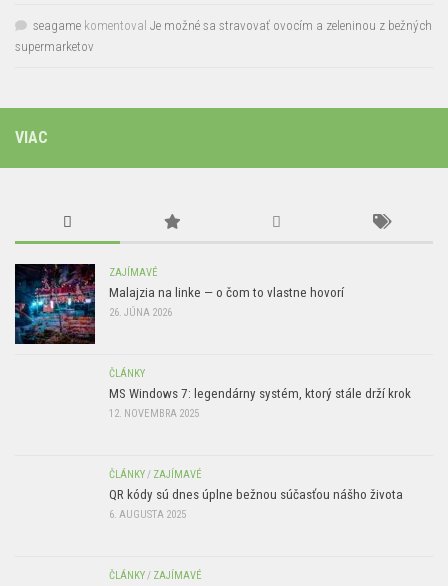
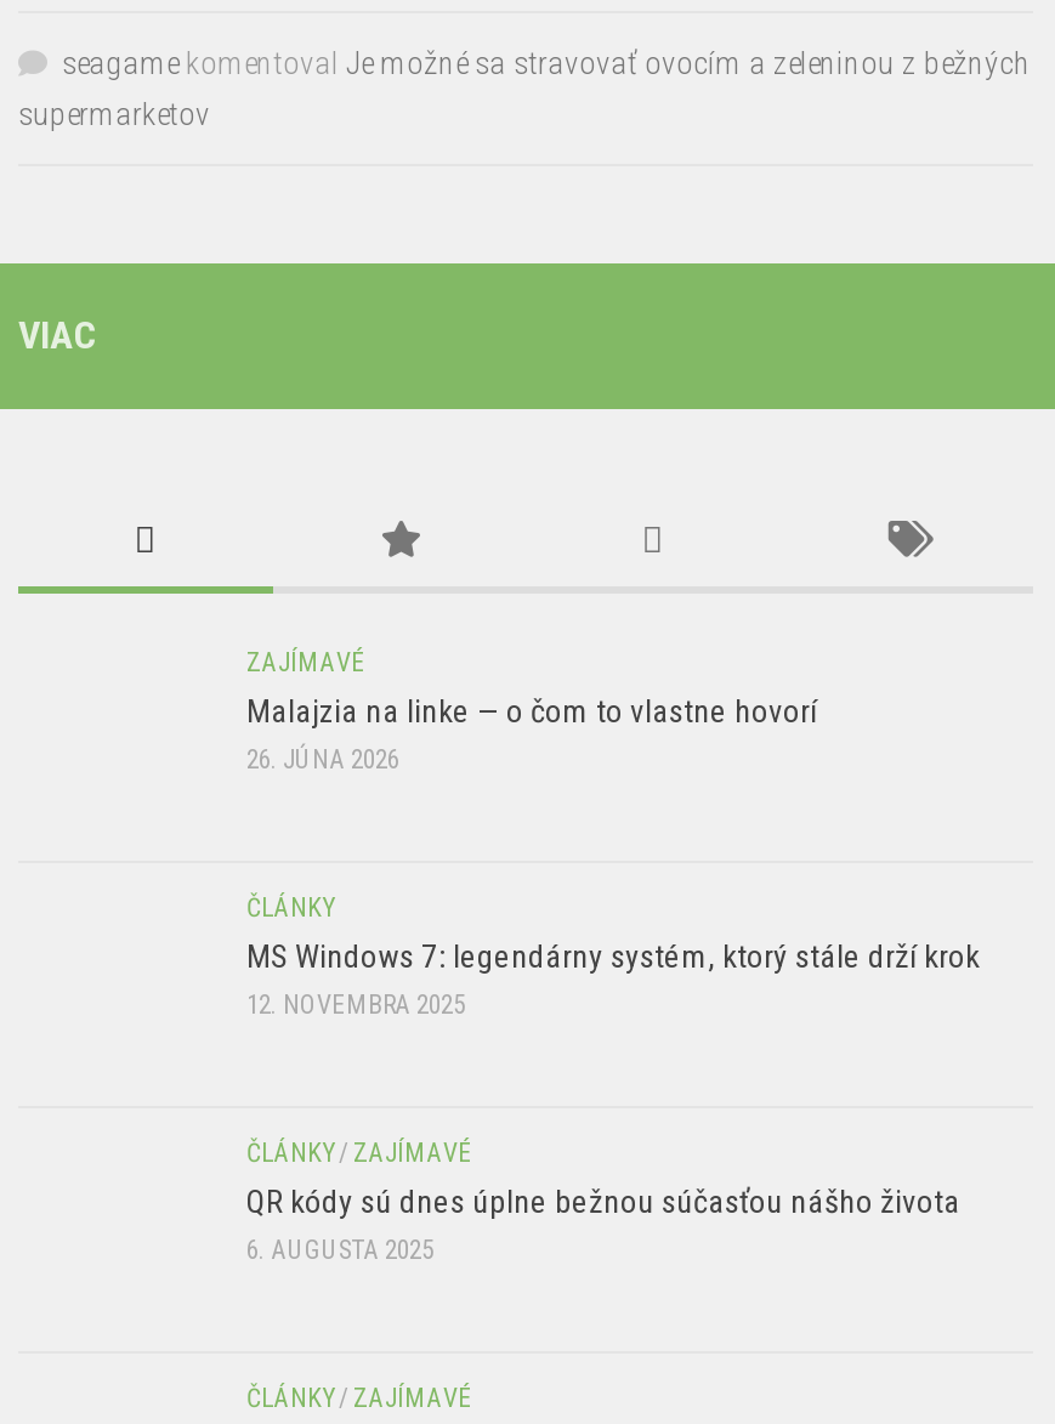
[14,263,96,345] [image] -> none

